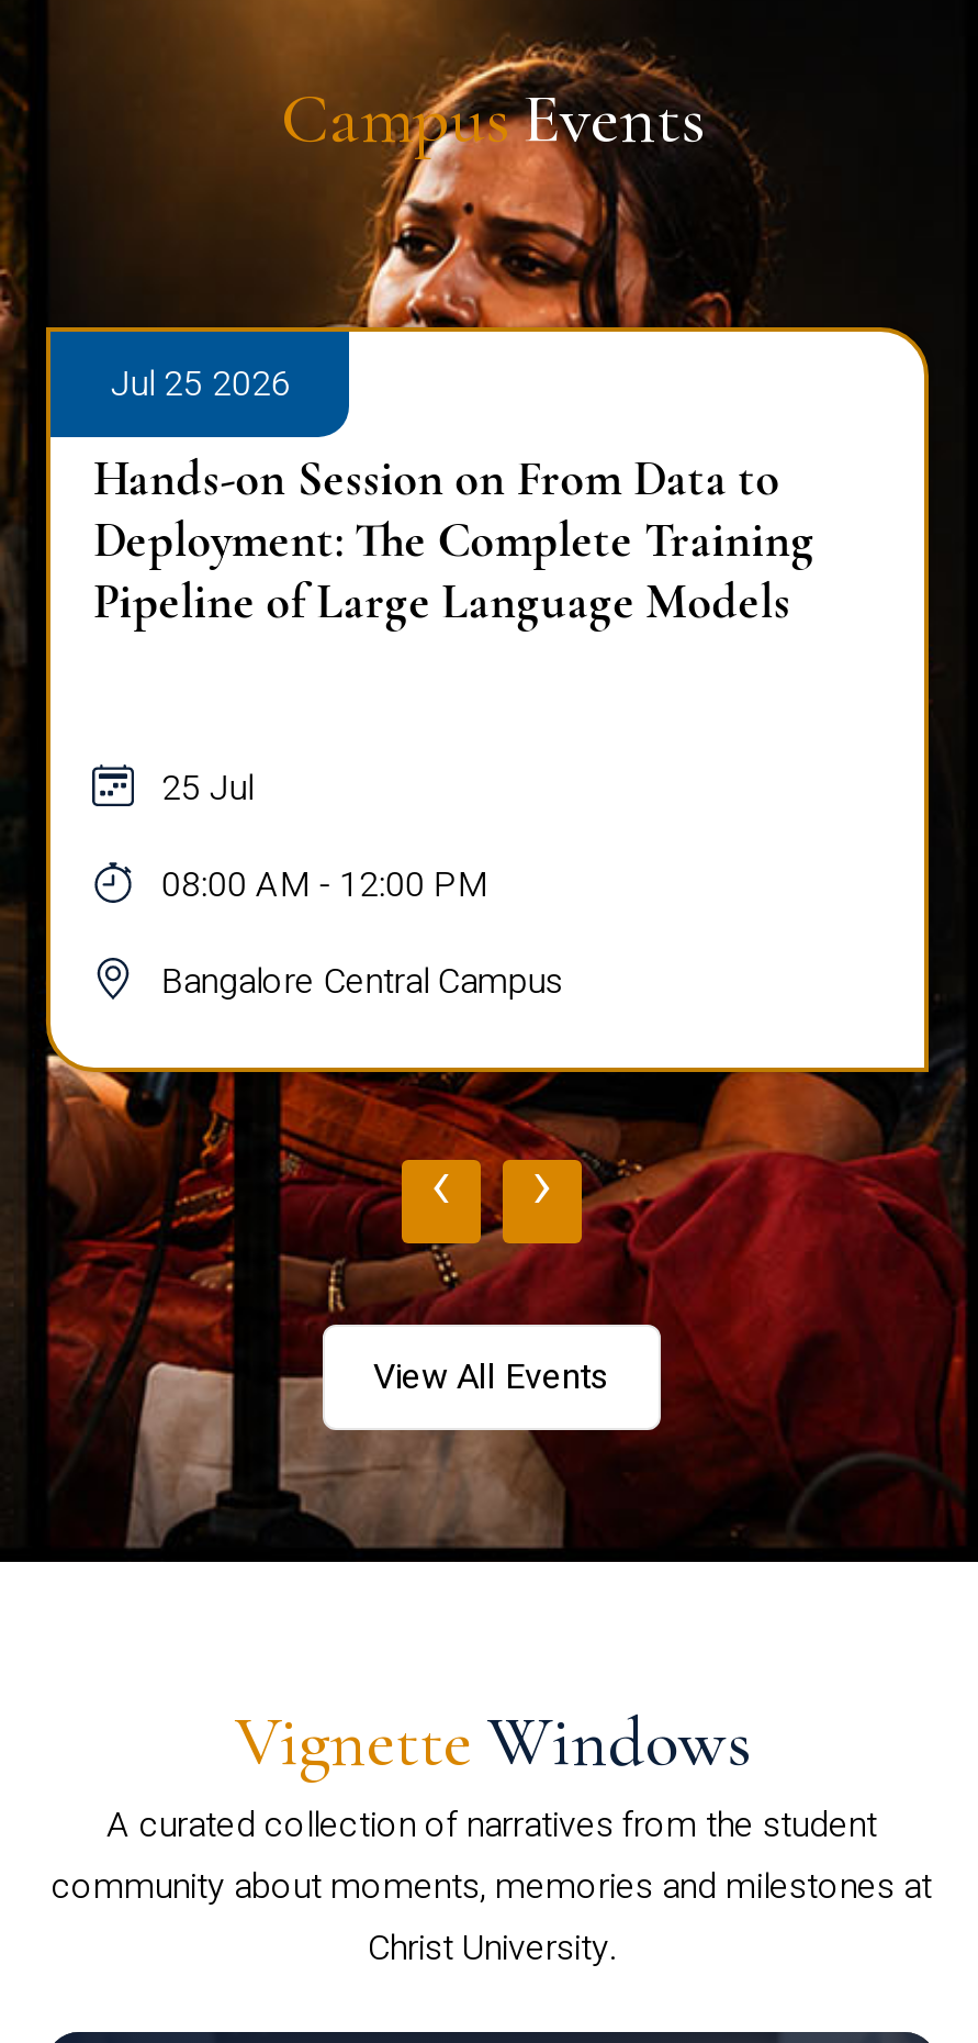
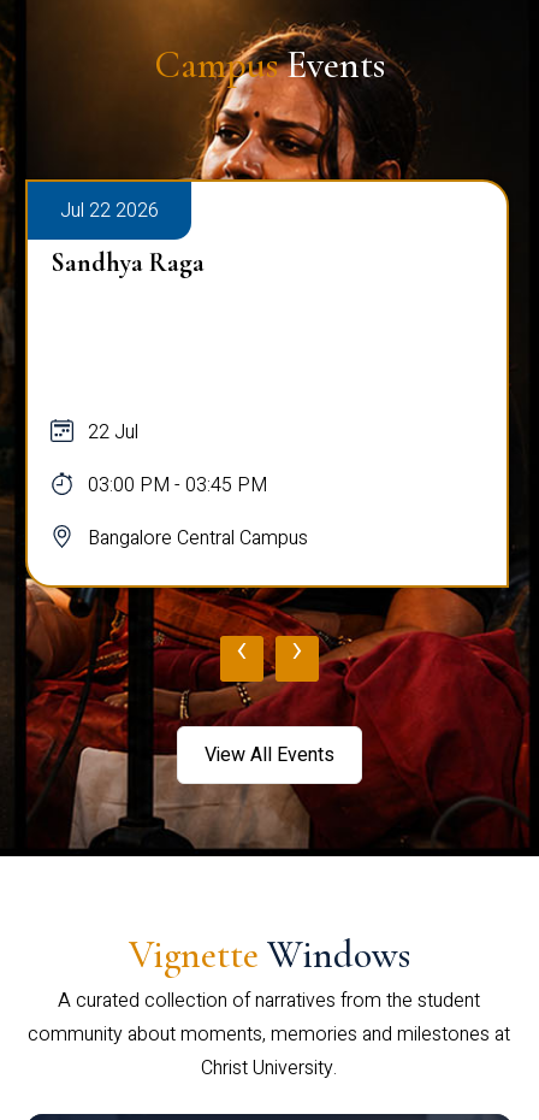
[110,357,290,410] Jul 25 2026 -> [61,196,159,225] Jul 22 2026
[93,449,815,630] Hands-on Session on From Data to | Deployment: The Complete Training | Pipeline of Large Language Models -> [51,246,205,278] Sandhya Raga
[161,761,253,814] 25 Jul -> [88,417,139,446] 22 Jul
[161,858,488,911] 08:00 AM - 12:00 PM -> [88,470,267,499] 03:00 PM - 03:45 PM

